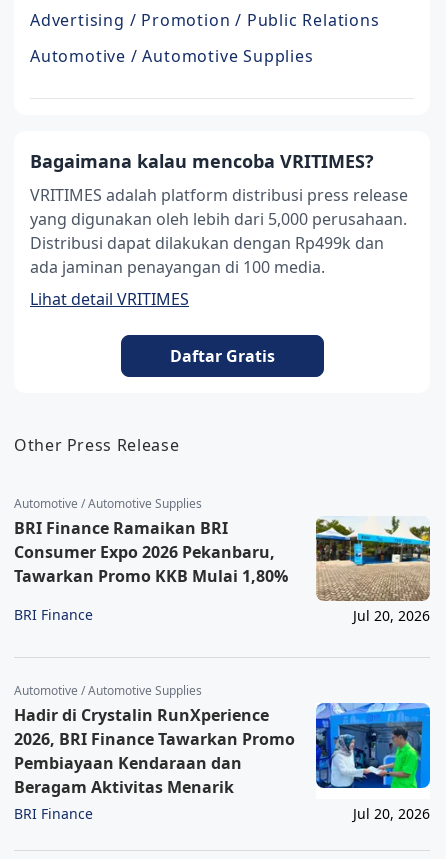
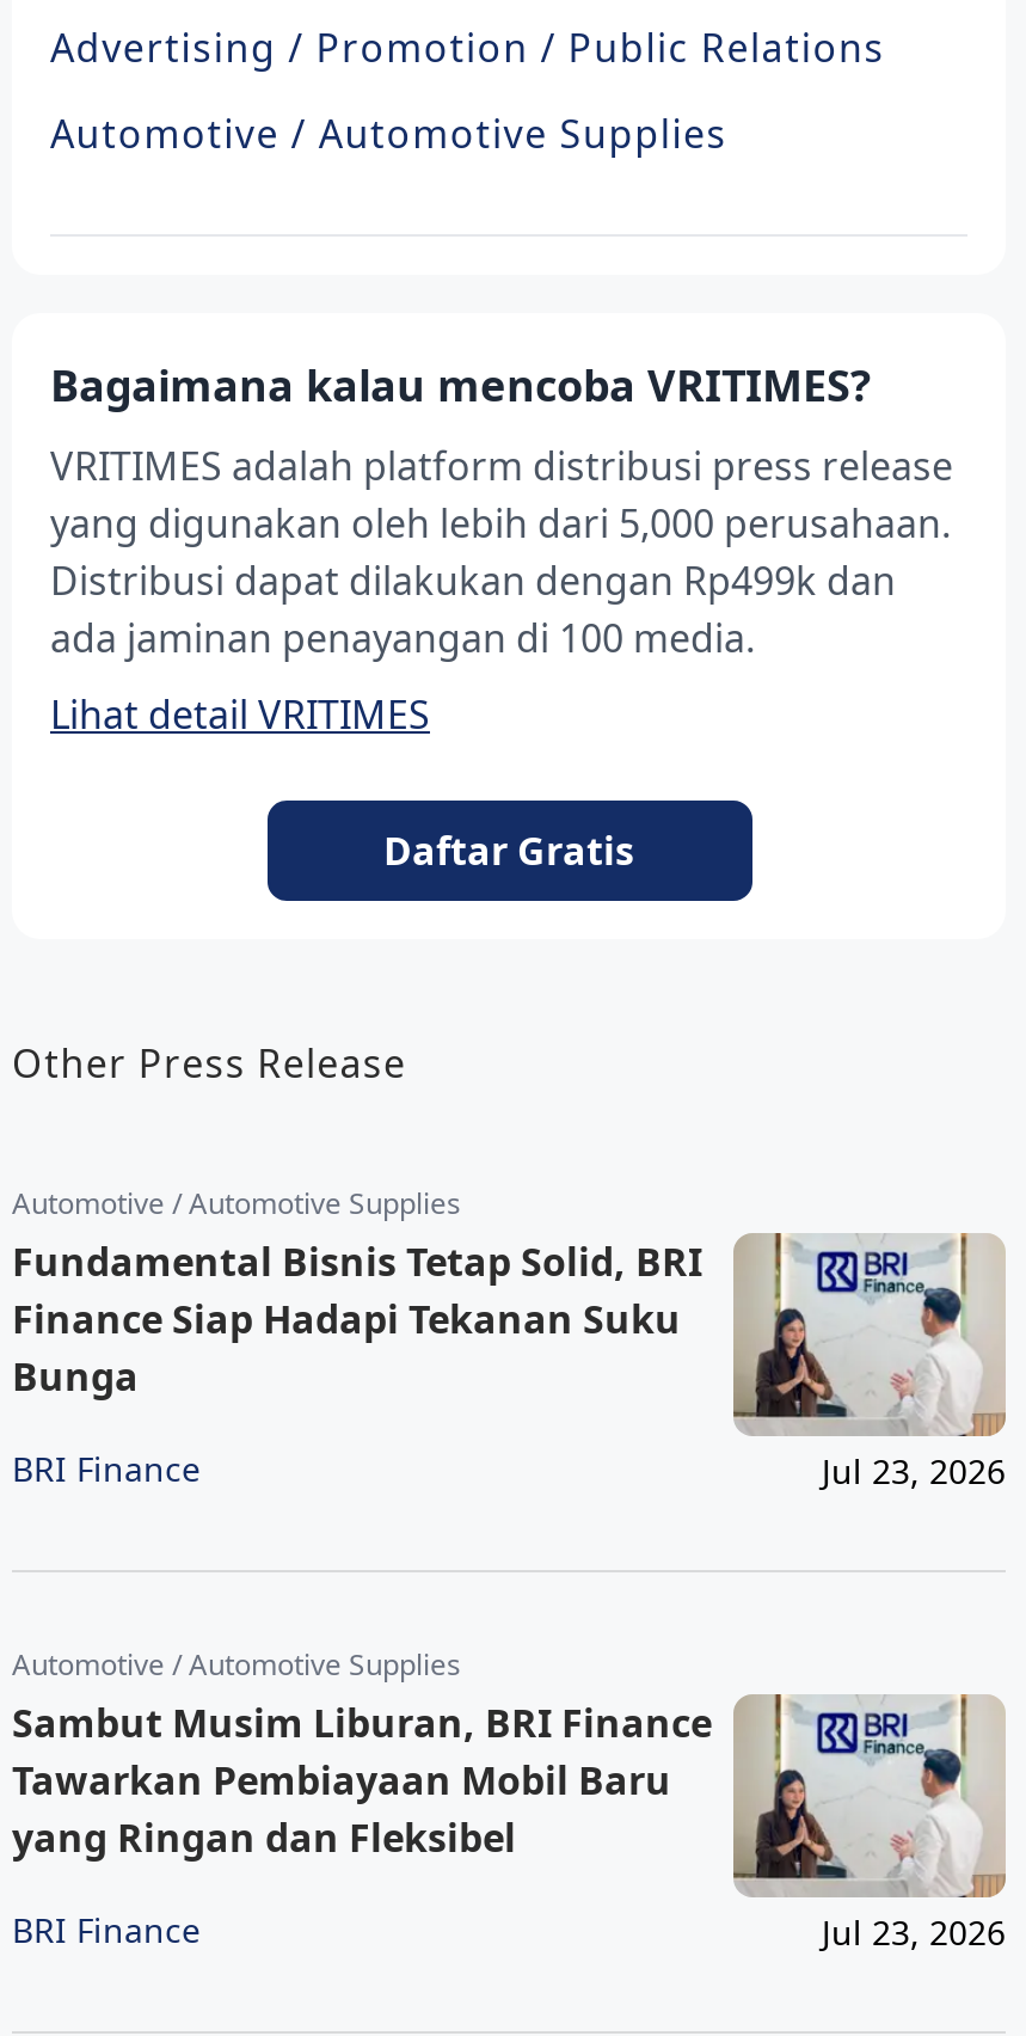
[14,517,288,587] BRI Finance Ramaikan BRI | Consumer Expo 2026 Pekanbaru, | Tawarkan Promo KKB Mulai 1,80% -> [12,1235,702,1403] Fundamental Bisnis Tetap Solid, BRI | Finance Siap Hadapi Tekanan Suku | Bunga
[316,516,431,625] [image] | Jul 20, 2026 -> [733,1231,1006,1493] [image] | Jul 23, 2026
[14,704,295,798] Hadir di Crystalin RunXperience | 2026, BRI Finance Tawarkan Promo | Pembiayaan Kendaraan dan | Beragam Aktivitas Menarik -> [12,1697,712,1864] Sambut Musim Liburan, BRI Finance | Tawarkan Pembiayaan Mobil Baru | yang Ringan dan Fleksibel
[315,702,431,823] [image] | Jul 20, 2026 -> [731,1694,1008,1954] [image] | Jul 23, 2026

